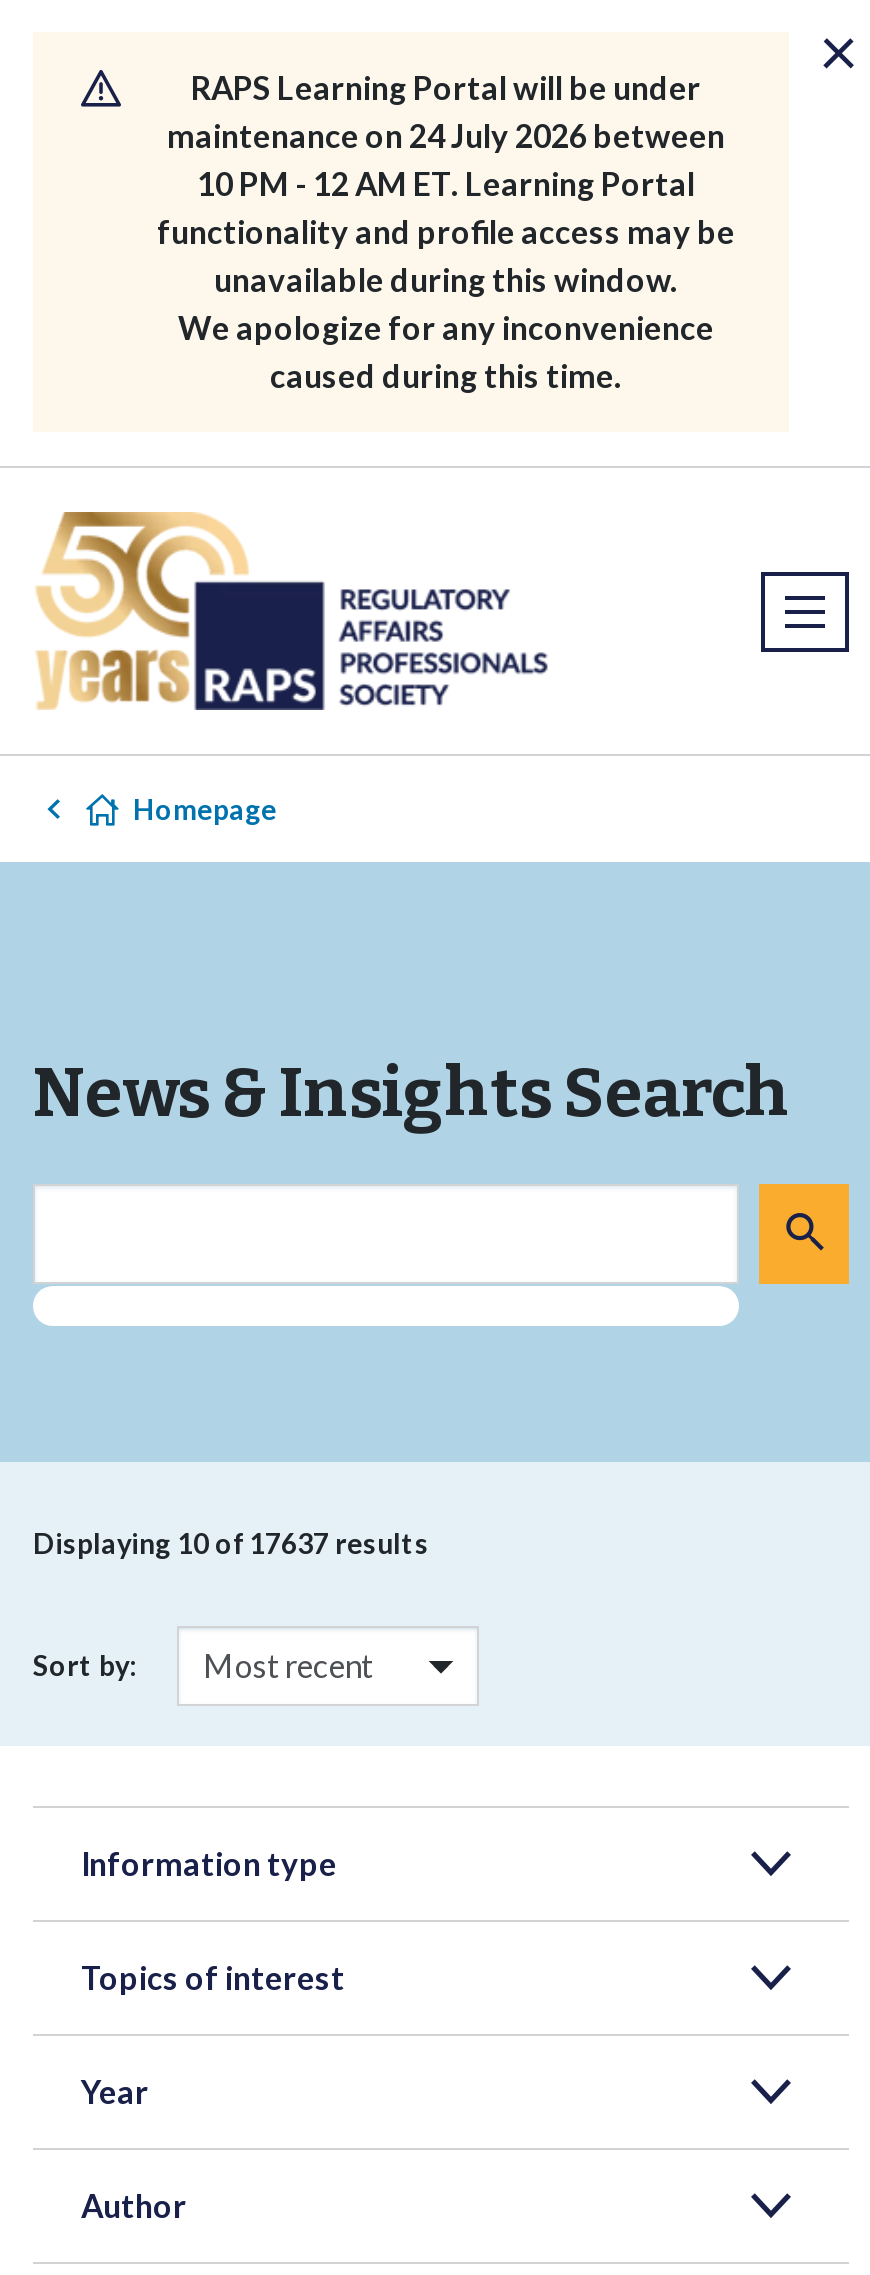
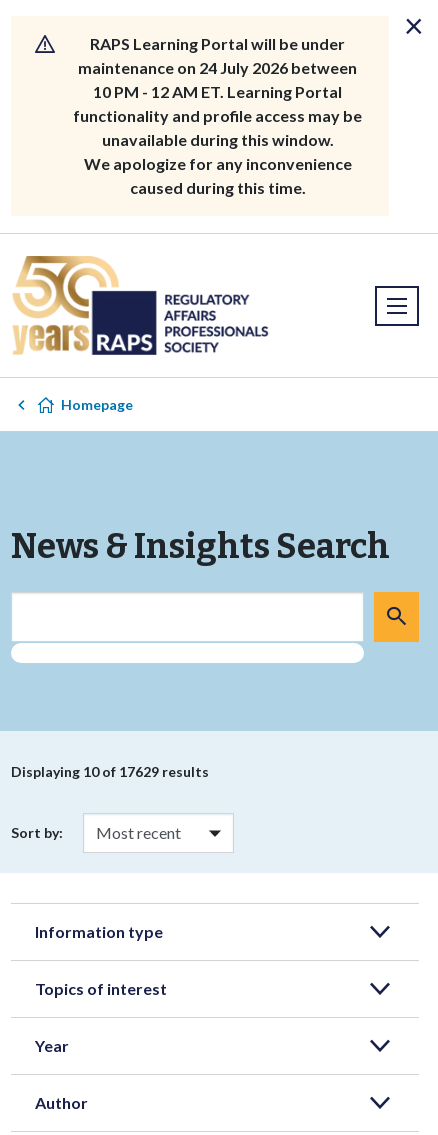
[33,1527,429,1561] Displaying 10 of 17637 results -> [11,763,209,780] Displaying 10 of 17629 results

